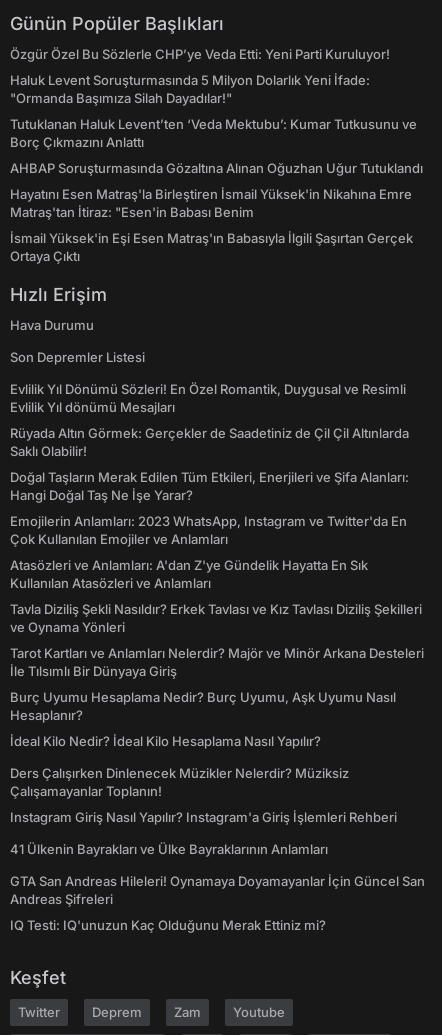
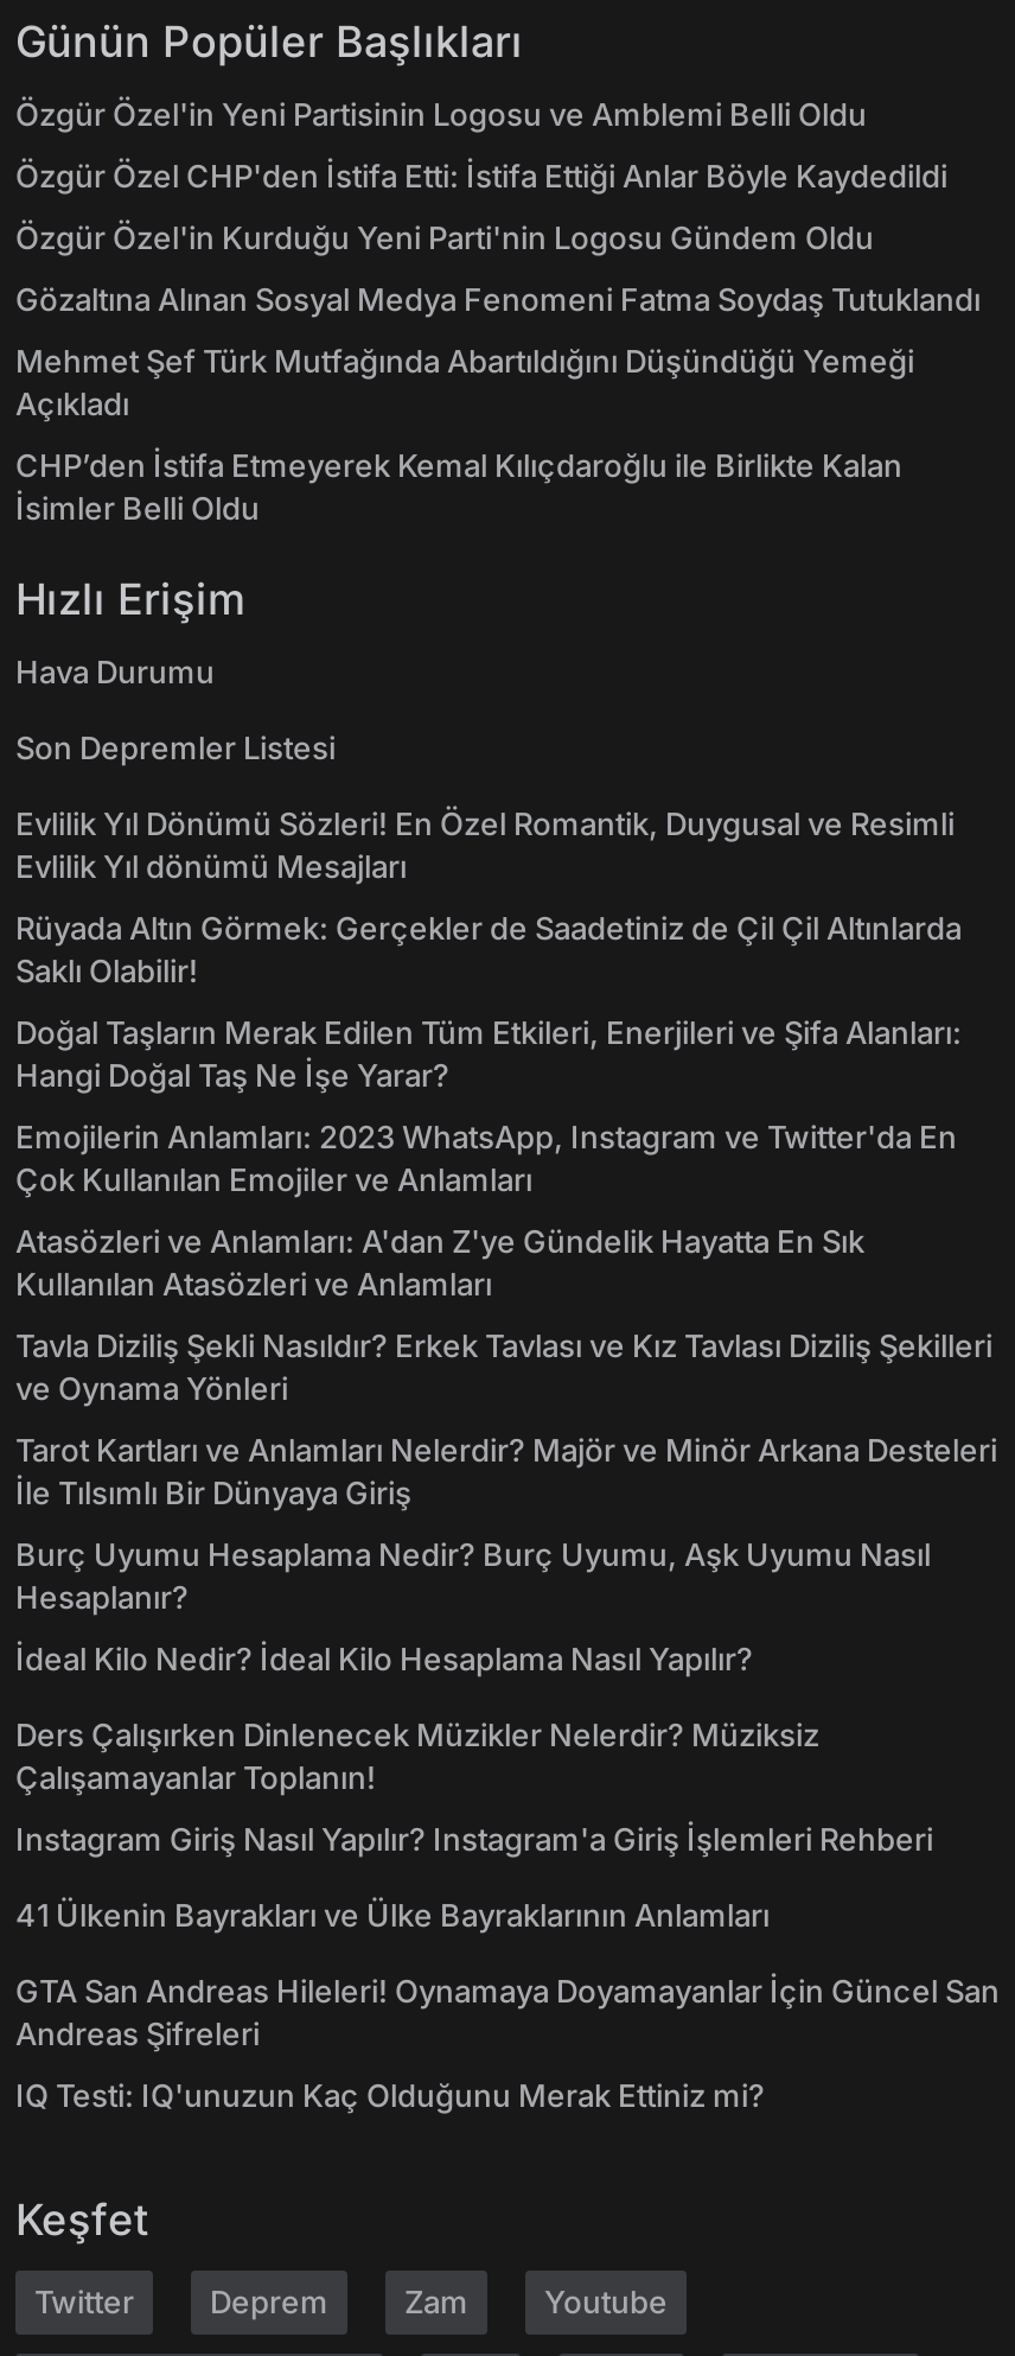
[10,46,390,62] Özgür Özel Bu Sözlerle CHP’ye Veda Etti: Yeni Parti Kuruluyor! -> [15,95,867,133] Özgür Özel'in Yeni Partisinin Logosu ve Amblemi Belli Oldu
[10,72,370,106] Haluk Levent Soruşturmasında 5 Milyon Dolarlık Yeni İfade: | "Ormanda Başımıza Silah Dayadılar!" -> [15,157,947,195] Özgür Özel CHP'den İstifa Etti: İstifa Ettiği Anlar Böyle Kaydedildi
[10,116,417,150] Tutuklanan Haluk Levent’ten ‘Veda Mektubu’: Kumar Tutkusunu ve | Borç Çıkmazını Anlattı -> [15,218,874,256] Özgür Özel'in Kurduğu Yeni Parti'nin Logosu Gündem Oldu
[10,160,423,176] AHBAP Soruşturmasında Gözaltına Alınan Oğuzhan Uğur Tutuklandı -> [15,280,981,318] Gözaltına Alınan Sosyal Medya Fenomeni Fatma Soydaş Tutuklandı
[10,186,412,220] Hayatını Esen Matraş'la Birleştiren İsmail Yüksek'in Nikahına Emre | Matraş'tan İtiraz: "Esen'in Babası Benim -> [15,342,914,422] Mehmet Şef Türk Mutfağında Abartıldığını Düşündüğü Yemeği | Açıkladı
[10,230,413,264] İsmail Yüksek'in Eşi Esen Matraş'ın Babasıyla İlgili Şaşırtan Gerçek | Ortaya Çıktı -> [15,446,902,527] CHP’den İstifa Etmeyerek Kemal Kılıçdaroğlu ile Birlikte Kalan | İsimler Belli Oldu

